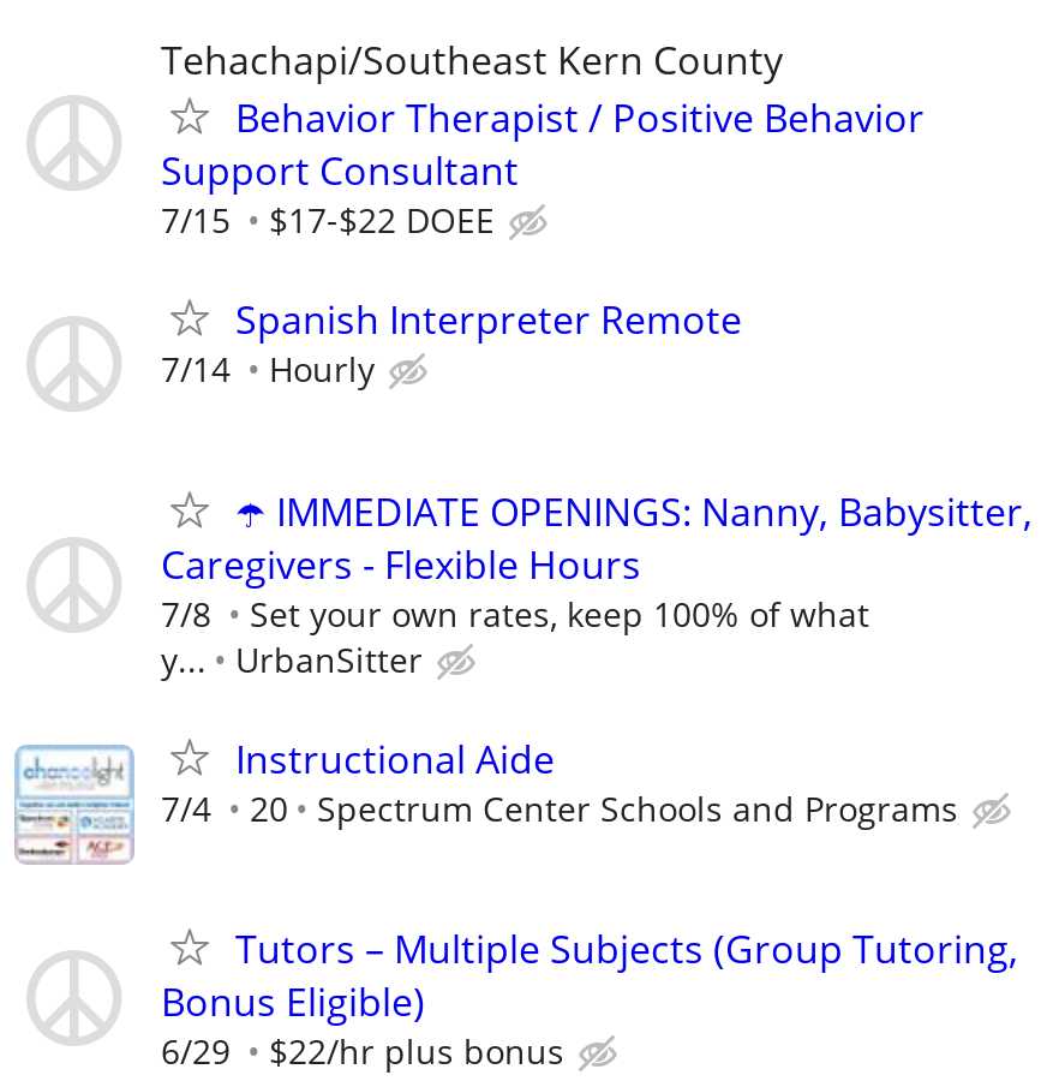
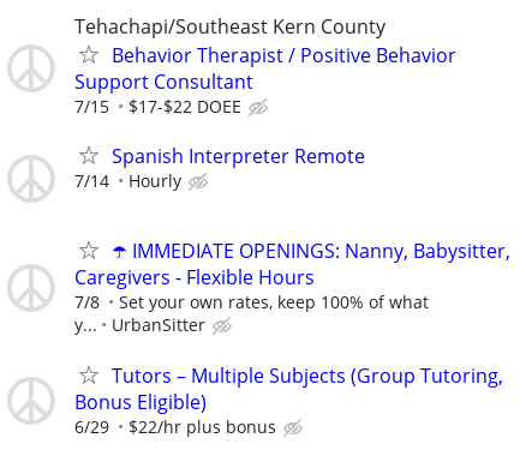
[12,732,958,867] [image] | Instructional Aide | 7/4 | 20 | Spectrum Center Schools and Programs -> none

